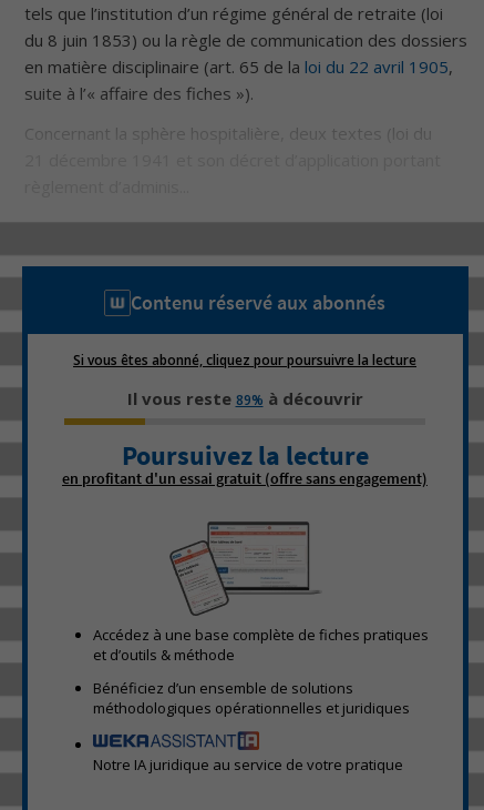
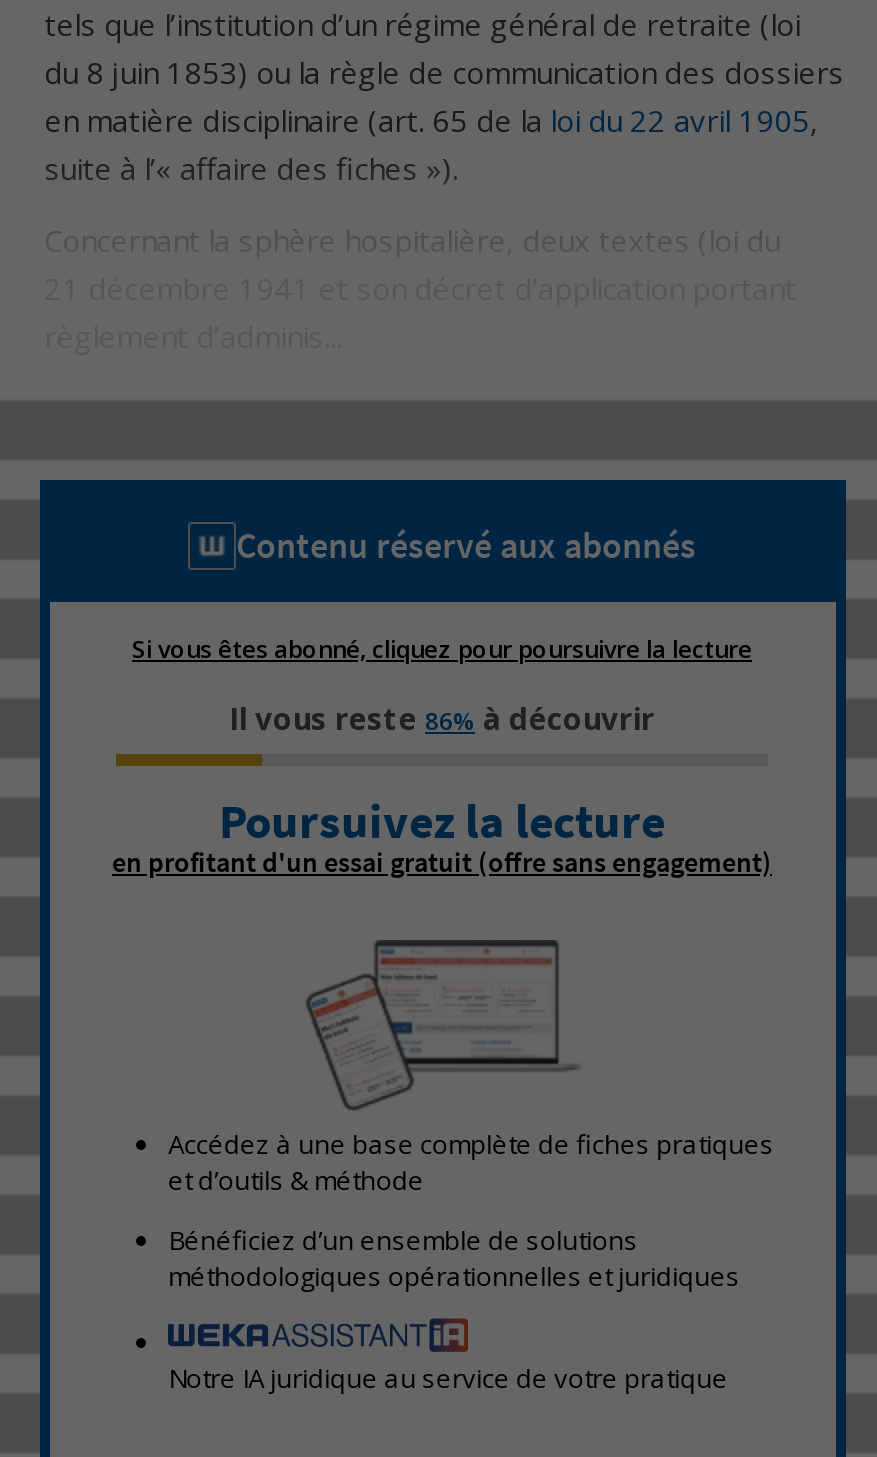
[127,387,363,409] Il vous reste 89% à découvrir -> [229,698,655,738] Il vous reste 86% à découvrir

